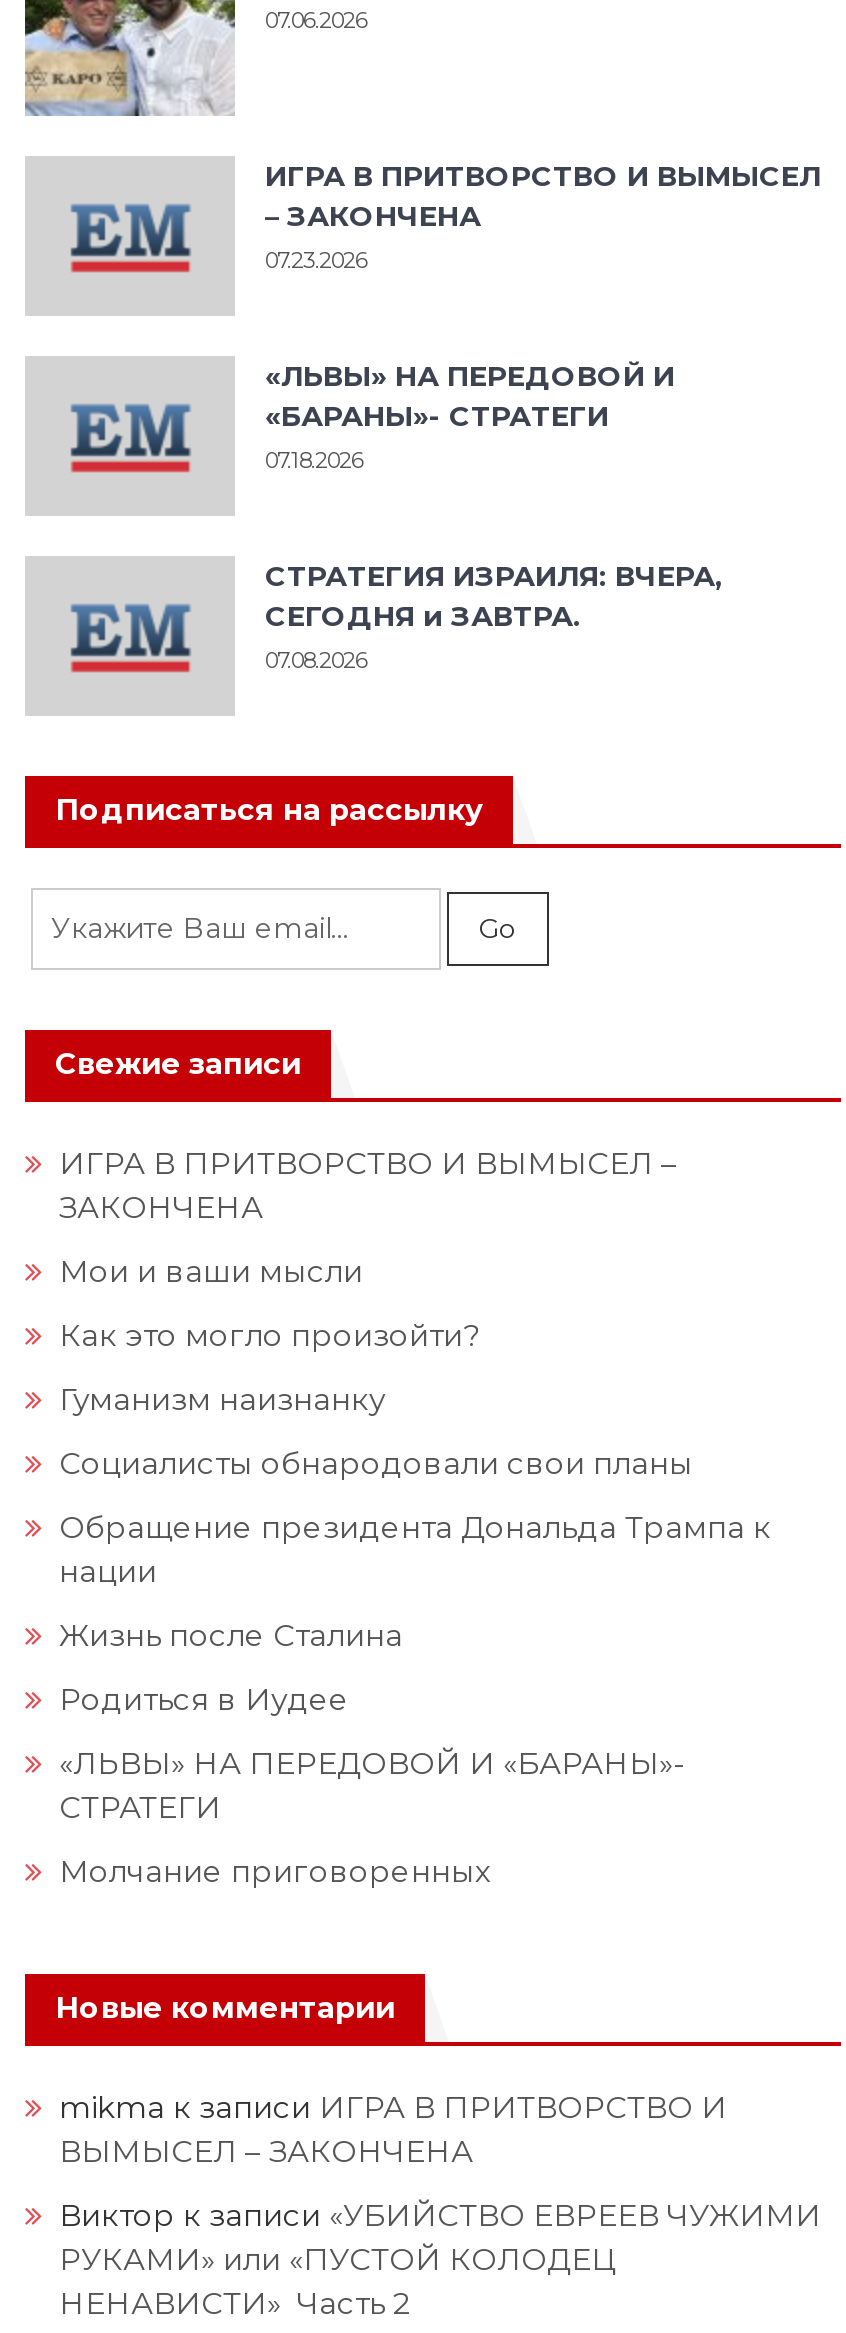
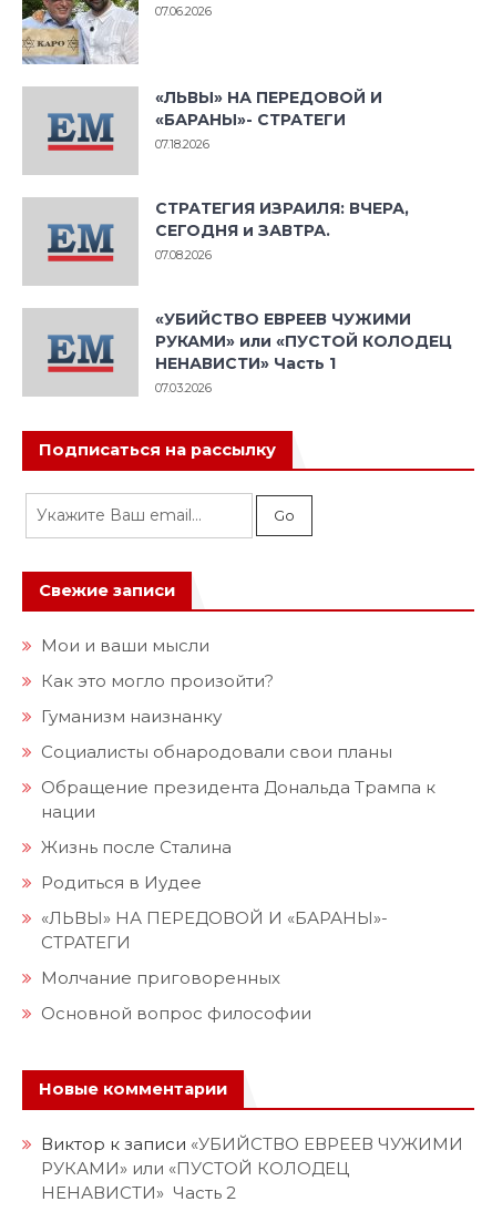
[265,158,821,274] ИГРА В ПРИТВОРСТВО И ВЫМЫСЕЛ | – ЗАКОНЧЕНА | 07.23.2026 -> none
moved [265,358,723,674] -> [155,88,409,263]: «ЛЬВЫ» НА ПЕРЕДОВОЙ И | «БАРАНЫ»- СТРАТЕГИ | 07.18.2026 | СТРАТЕГИЯ ИЗРАИЛЯ: ВЧЕРА, | СЕГОДНЯ и ЗАВТРА. | 07.08.2026
none -> [155,309,452,396] «УБИЙСТВО ЕВРЕЕВ ЧУЖИМИ | РУКАМИ» или «ПУСТОЙ КОЛОДЕЦ | НЕНАВИСТИ» Часть 1 | 07.03.2026
[59,1144,677,1226] ИГРА В ПРИТВОРСТВО И ВЫМЫСЕЛ – | ЗАКОНЧЕНА -> none
none -> [41,1003,311,1024] Основной вопрос философии
[59,2088,727,2170] mikma к записи ИГРА В ПРИТВОРСТВО И | ВЫМЫСЕЛ – ЗАКОНЧЕНА -> none

